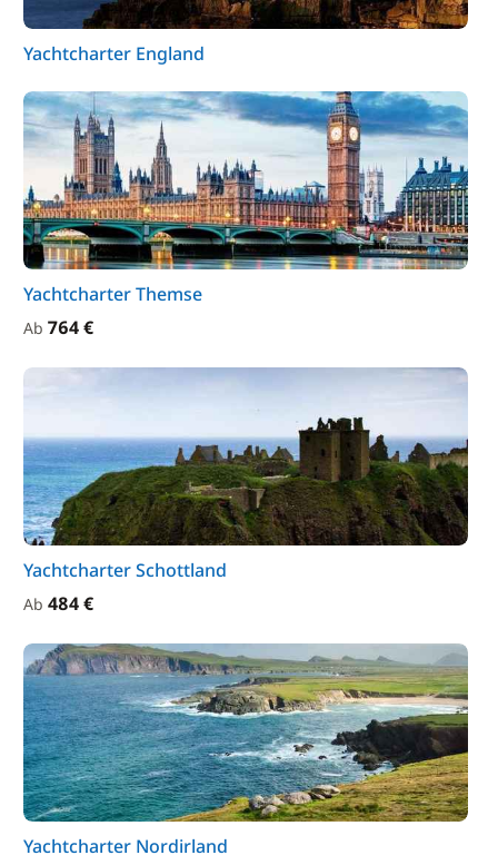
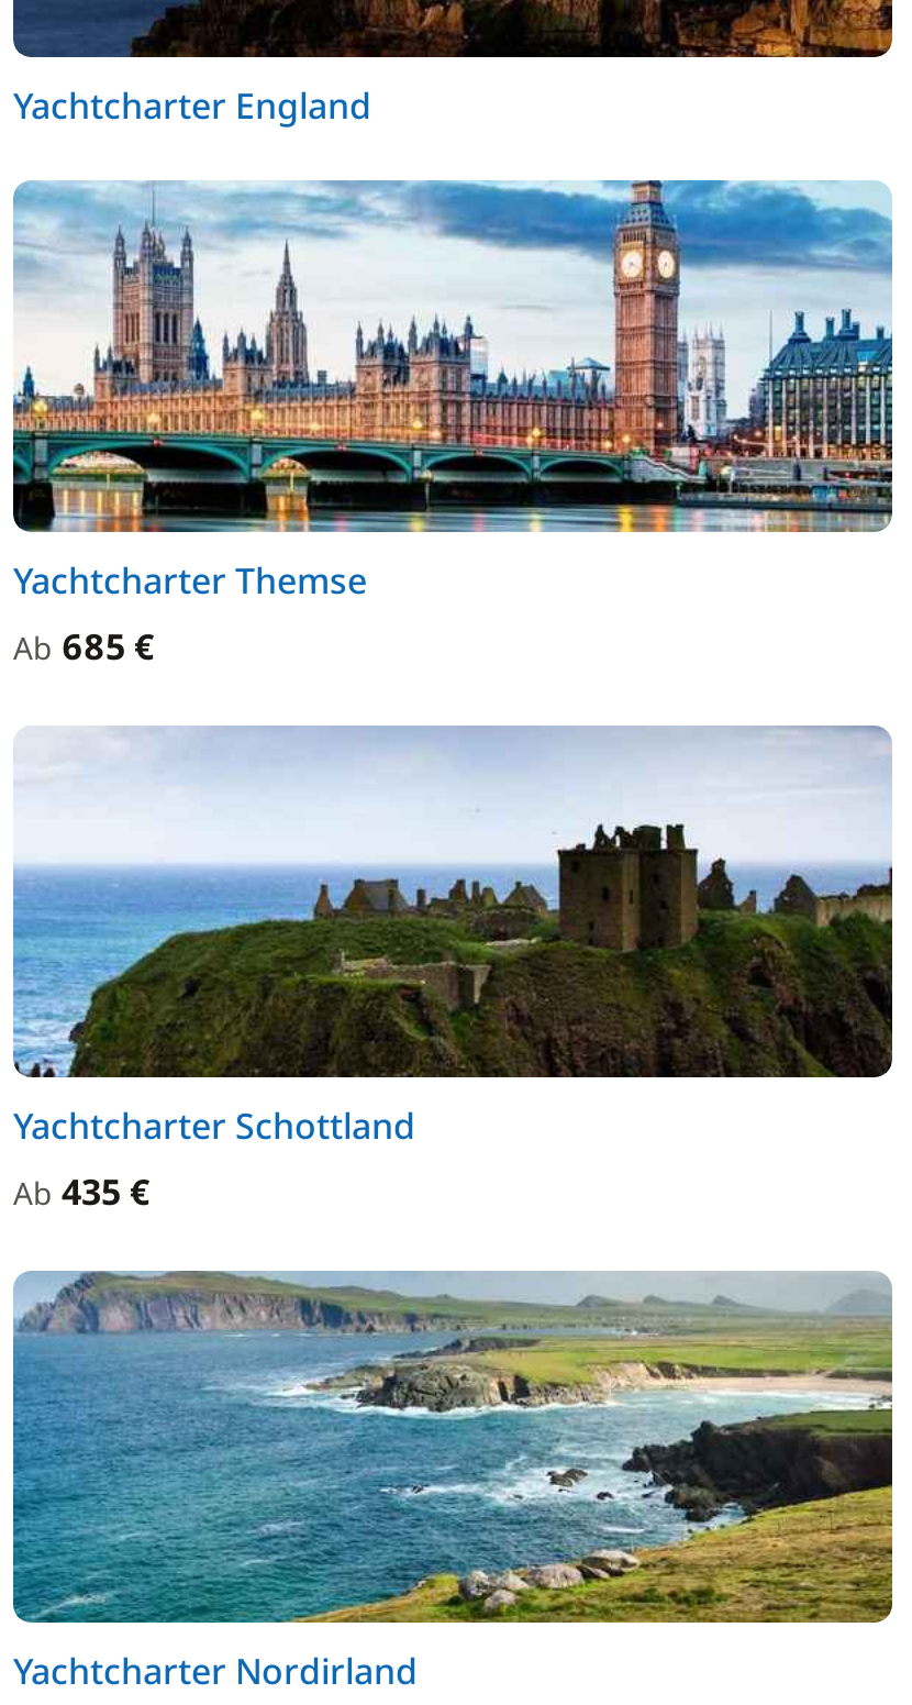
[23,315,93,340] Ab 764 € -> [13,622,154,671] Ab 685 €
[23,591,93,616] Ab 484 € -> [13,1167,149,1216] Ab 435 €

